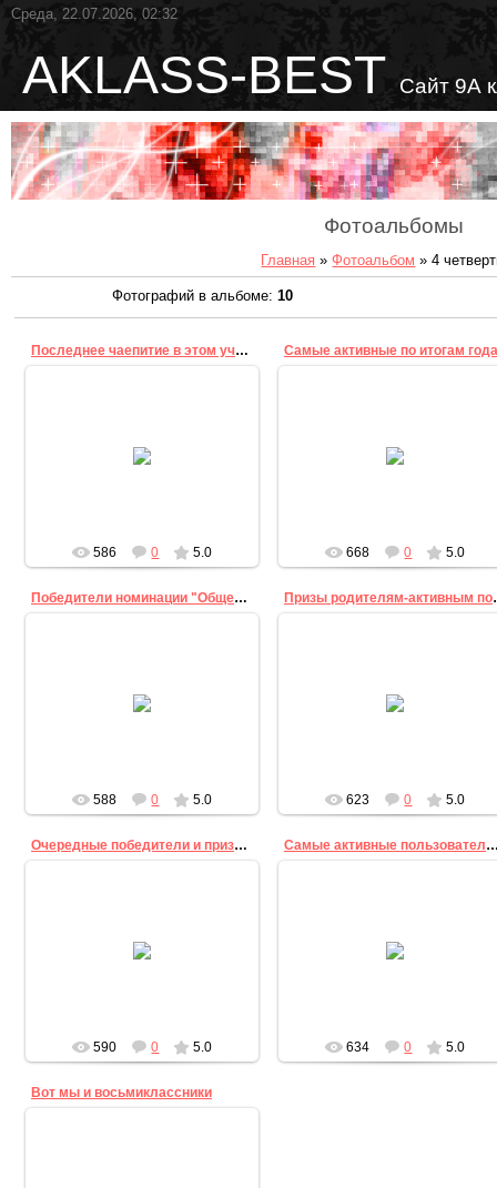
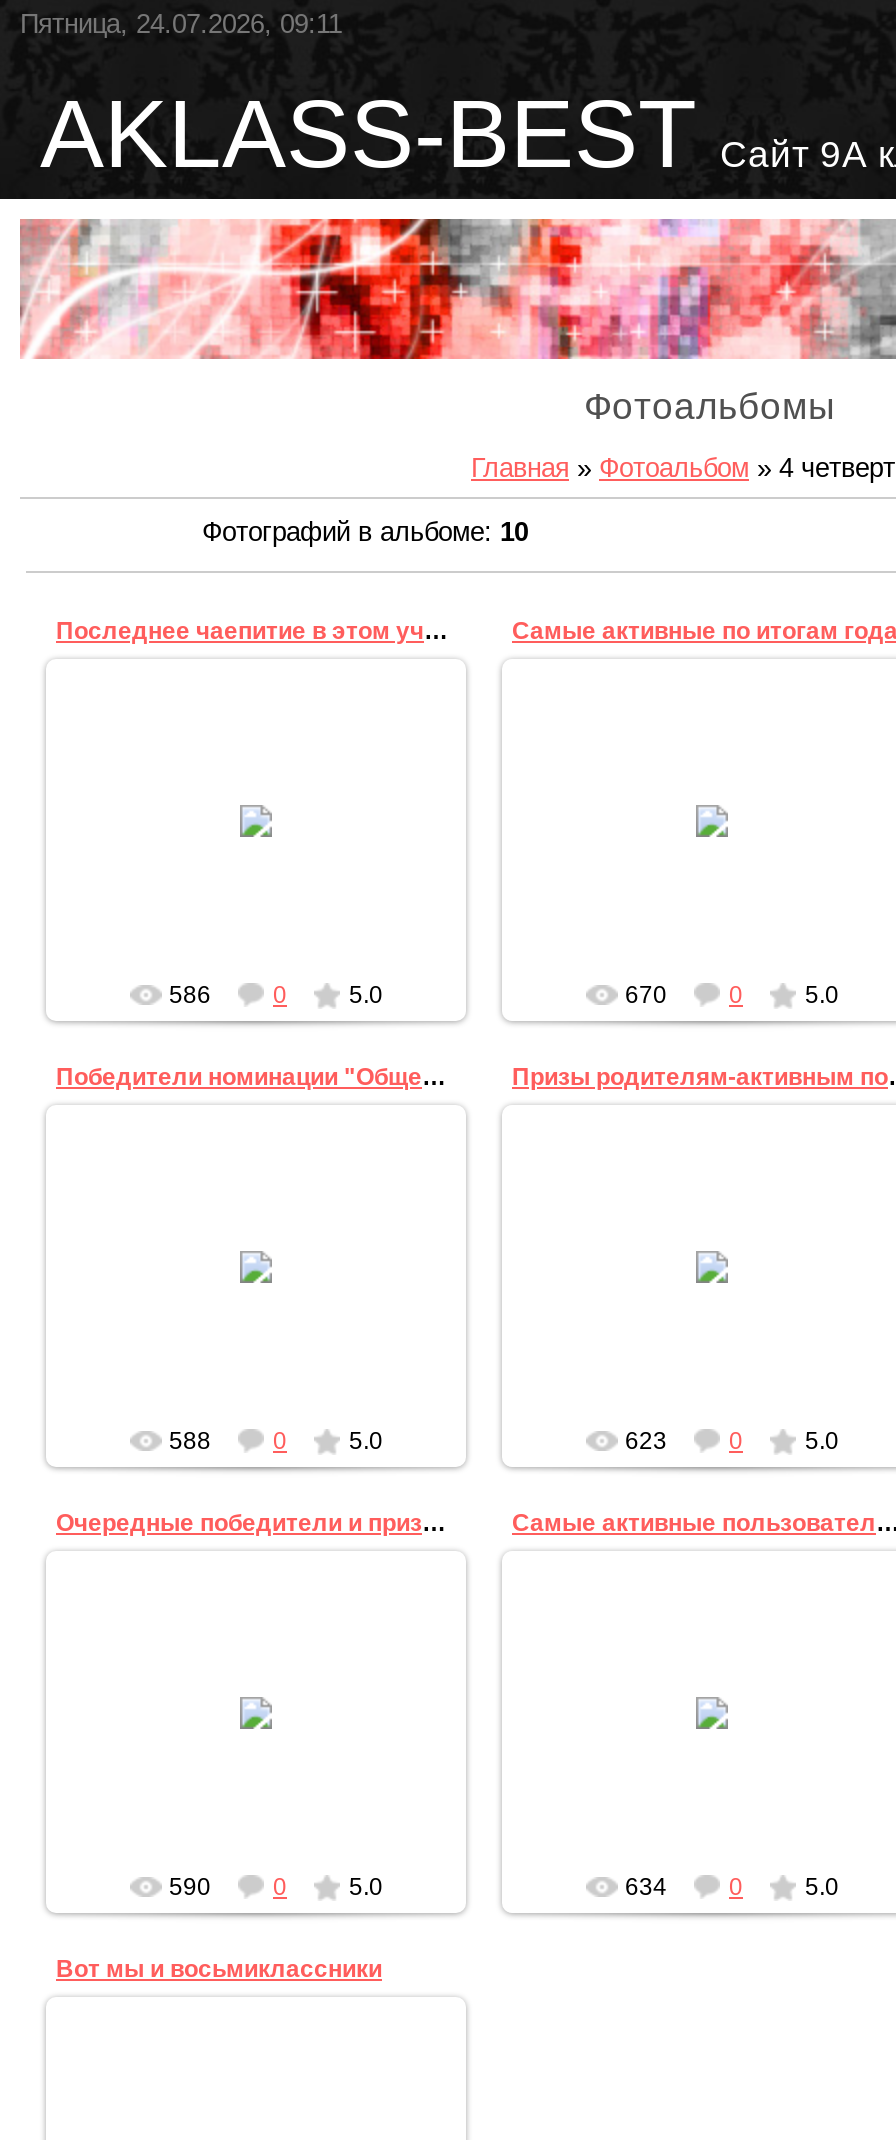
[11,6,177,22] Среда, 22.07.2026, 02:32 -> [20,9,342,39] Пятница, 24.07.2026, 09:11
[347,545,370,561] 668 -> [625,982,667,1010] 670

